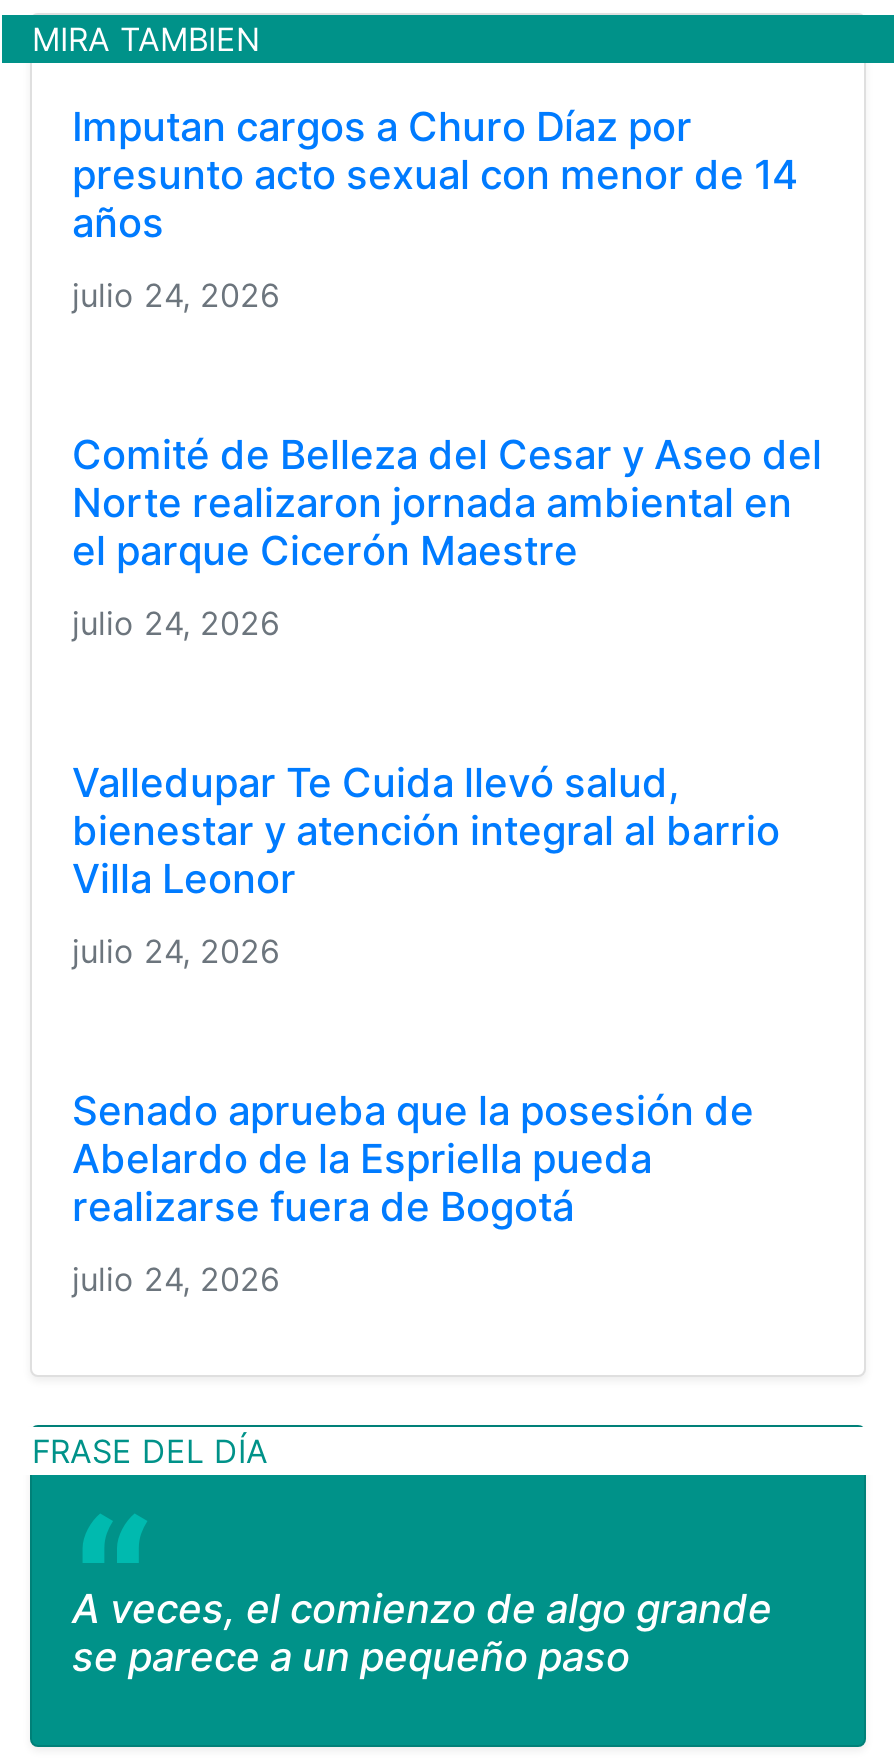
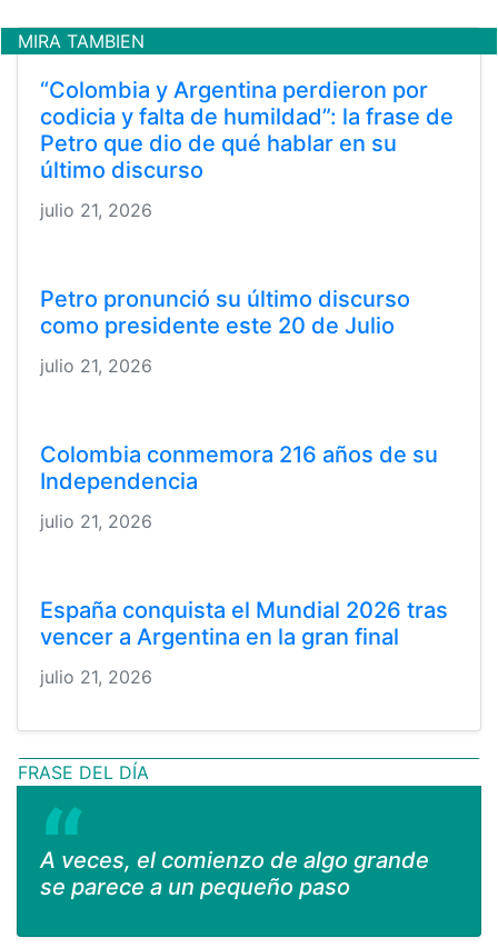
[72,103,798,247] Imputan cargos a Churo Díaz por | presunto acto sexual con menor de 14 | años -> [40,77,454,183] “Colombia y Argentina perdieron por | codicia y falta de humildad”: la frase de | Petro que dio de qué hablar en su | último discurso
[72,275,280,315] julio 24, 2026 -> [40,199,152,221] julio 21, 2026
[72,431,822,575] Comité de Belleza del Cesar y Aseo del | Norte realizaron jornada ambiental en | el parque Cicerón Maestre -> [40,286,410,339] Petro pronunció su último discurso | como presidente este 20 de Julio
[72,603,280,643] julio 24, 2026 -> [40,355,152,377] julio 21, 2026
[72,759,780,903] Valledupar Te Cuida llevó salud, | bienestar y atención integral al barrio | Villa Leonor -> [40,441,438,495] Colombia conmemora 216 años de su | Independencia
[72,931,280,971] julio 24, 2026 -> [40,510,152,532] julio 21, 2026
[72,1087,754,1231] Senado aprueba que la posesión de | Abelardo de la Espriella pueda | realizarse fuera de Bogotá -> [40,597,448,650] España conquista el Mundial 2026 tras | vencer a Argentina en la gran final
[72,1259,280,1299] julio 24, 2026 -> [40,666,152,688] julio 21, 2026

